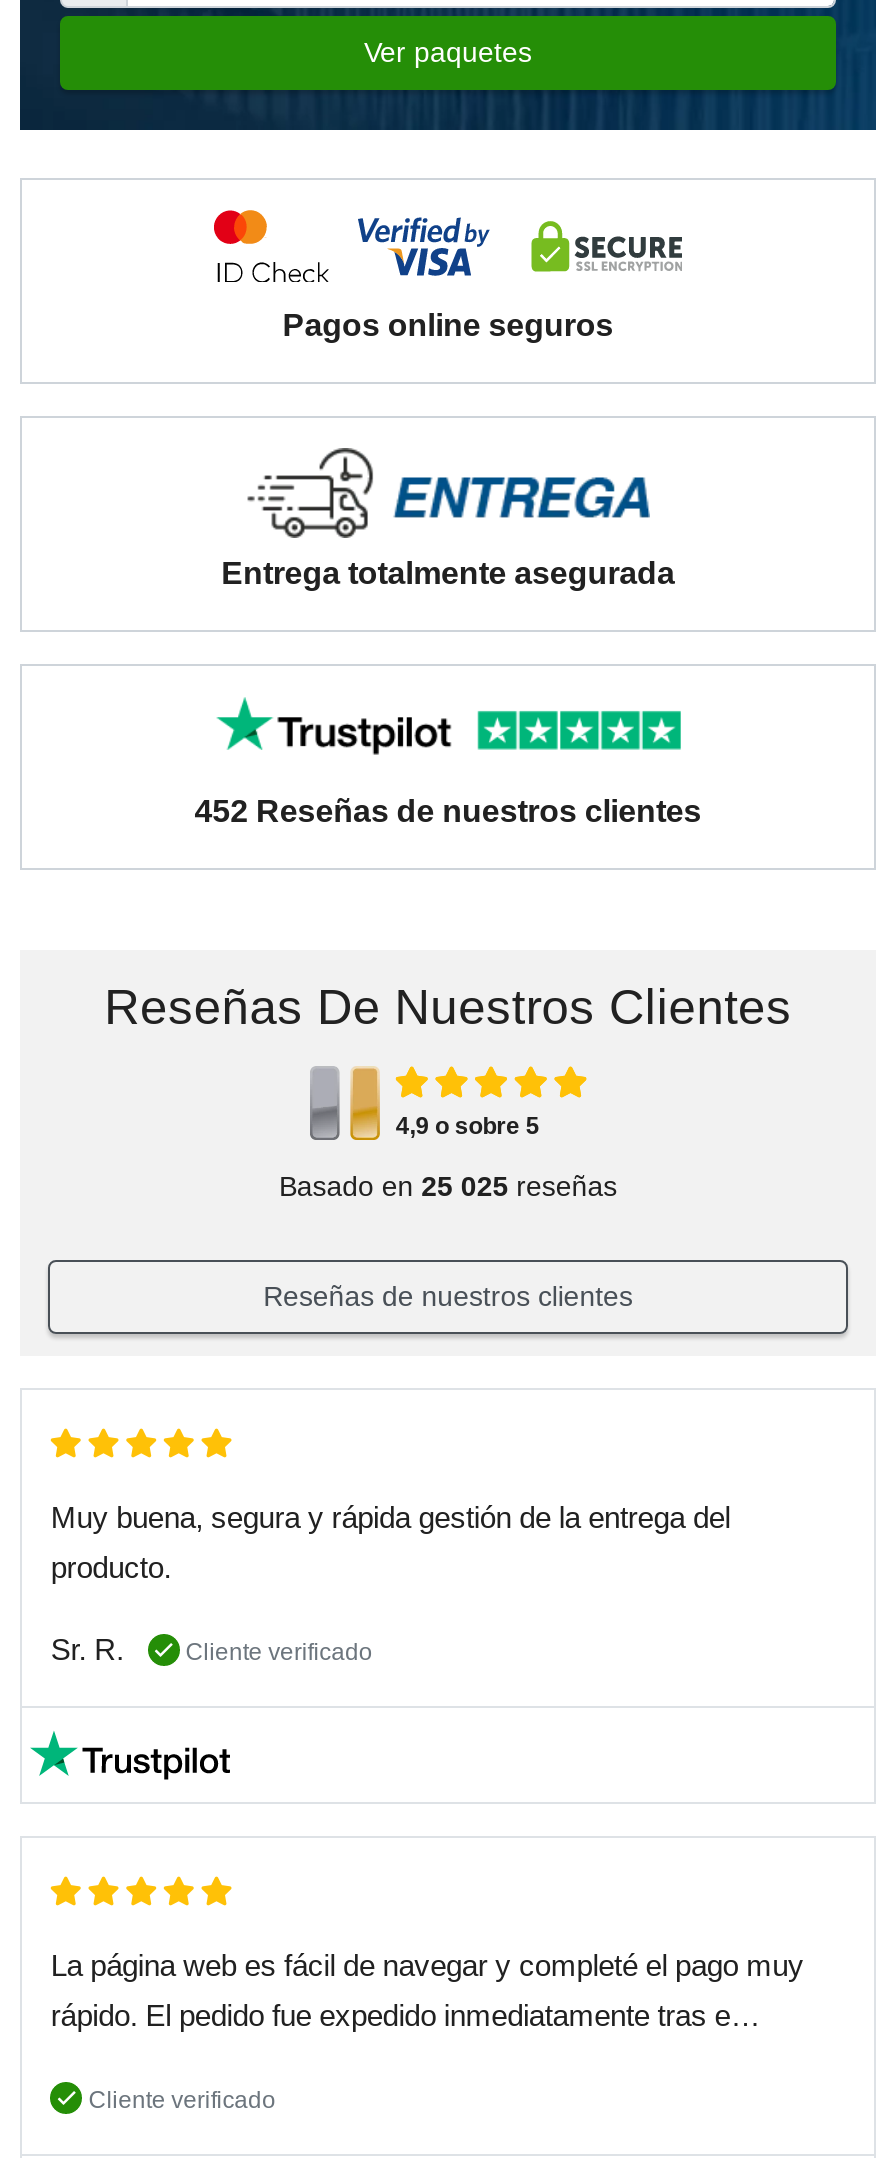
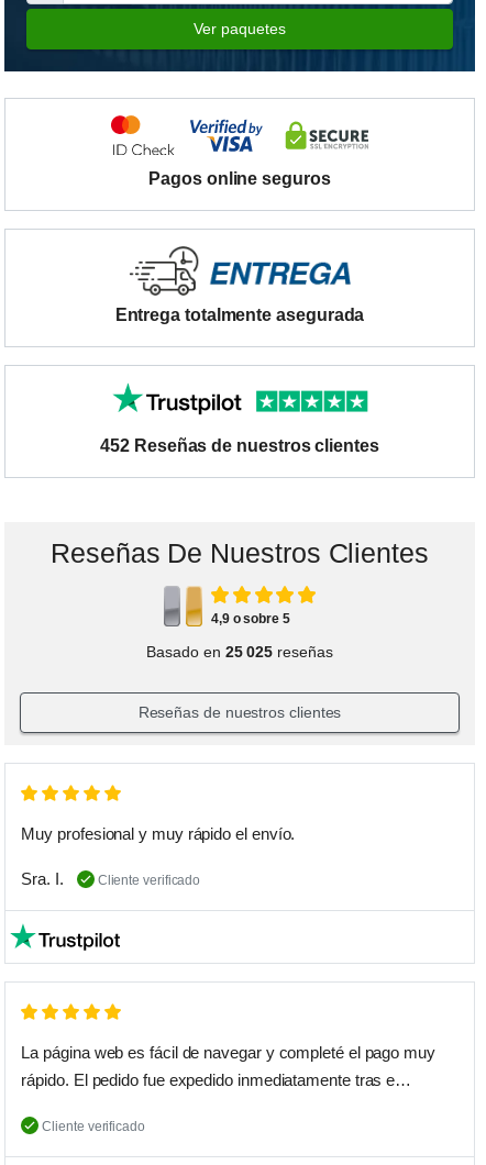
[51,1500,730,1666] Muy buena, segura y rápida gestión de la entrega del | producto. | Sr. R. -> [21,824,295,888] Muy profesional y muy rápido el envío. | Sra. I.

